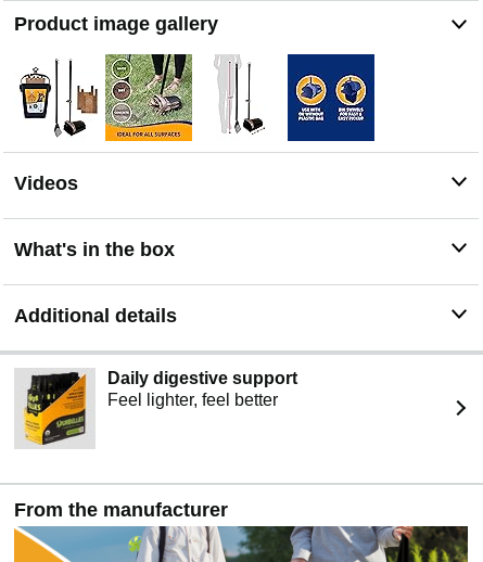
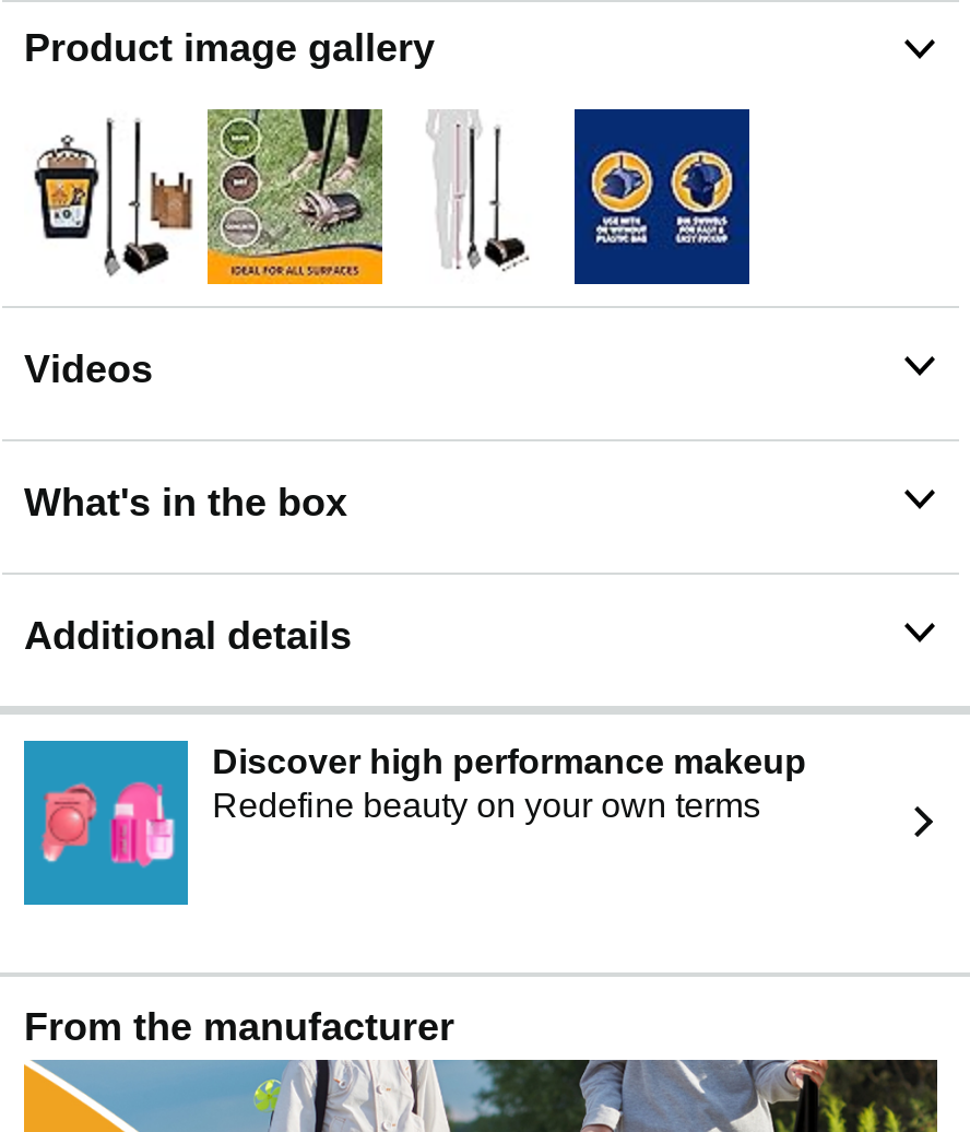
[14,368,298,449] [image] | Daily digestive support | Feel lighter, feel better -> [22,739,807,907] [image] | Discover high performance makeup | Redefine beauty on your own terms

